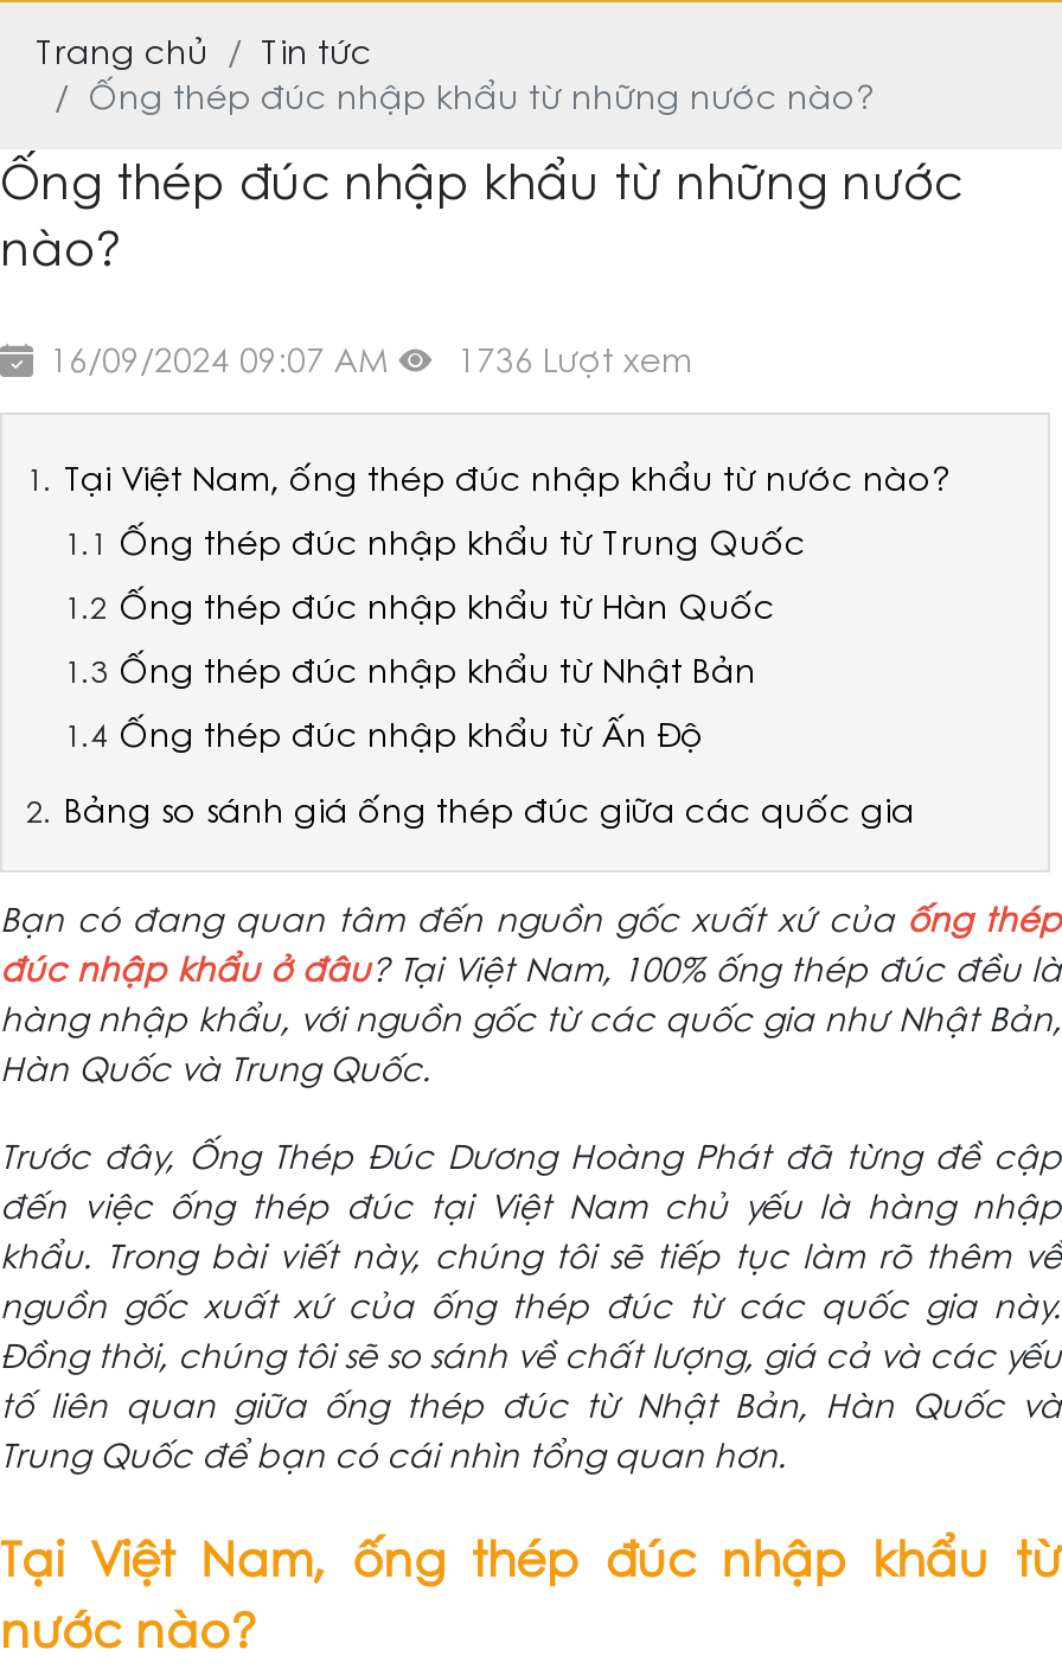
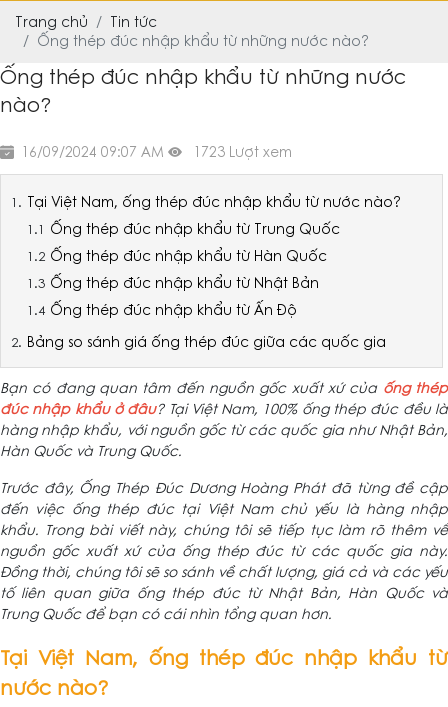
[50,337,692,384] 16/09/2024 09:07 AM 1736 Lượt xem -> [21,142,292,162] 16/09/2024 09:07 AM 1723 Lượt xem

